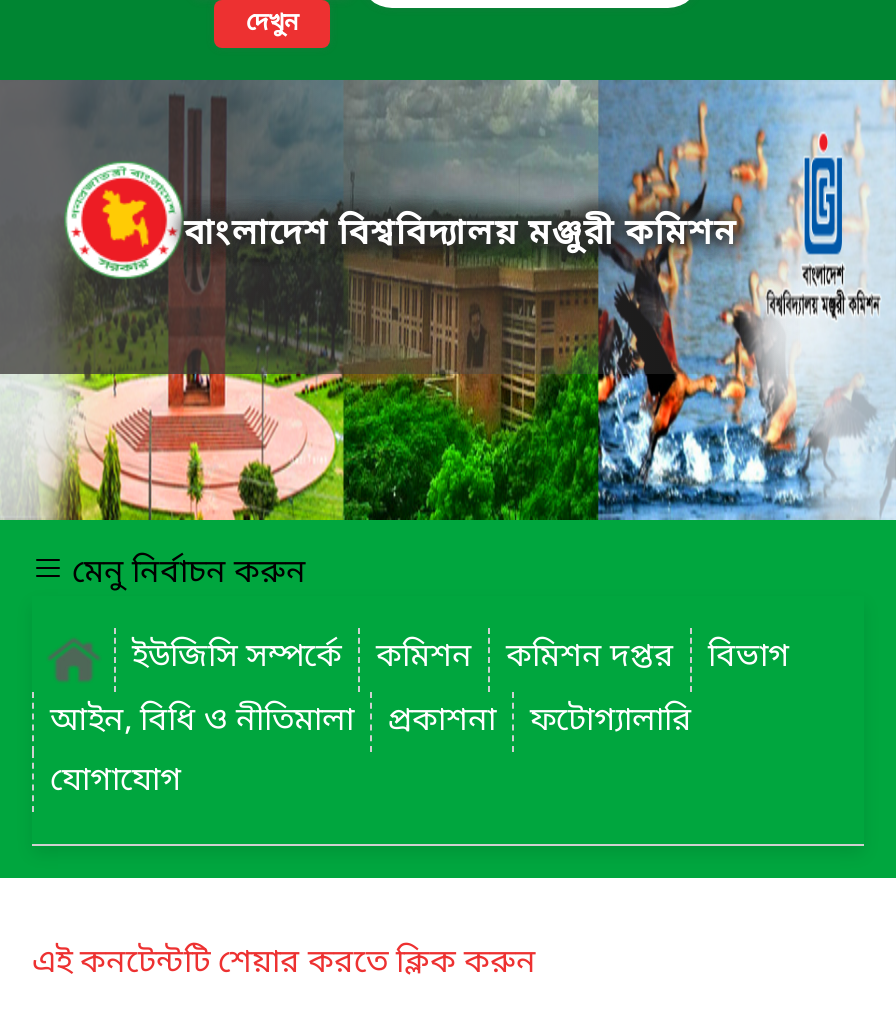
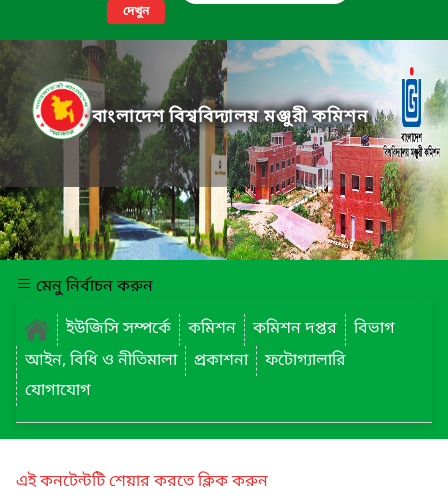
[6,80,890,522] [image] -> [3,39,445,261] [image]

